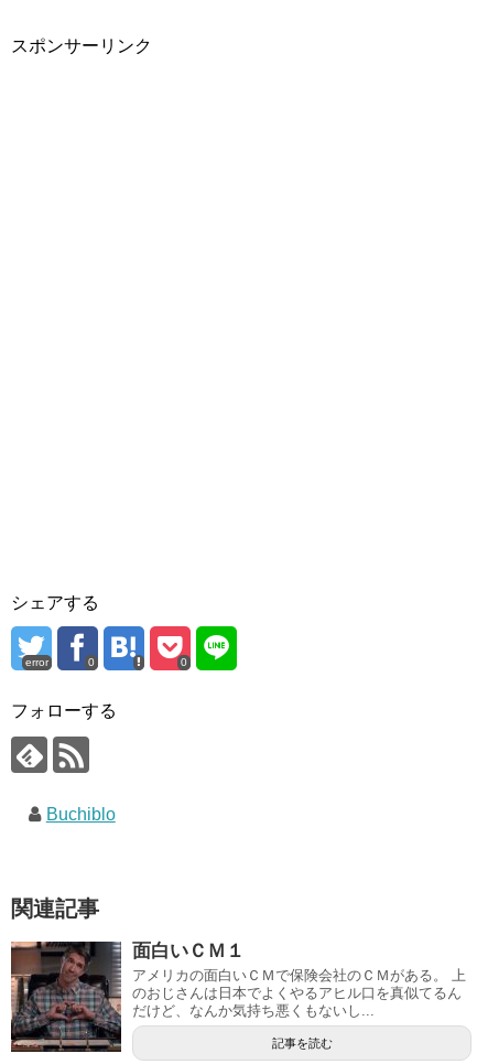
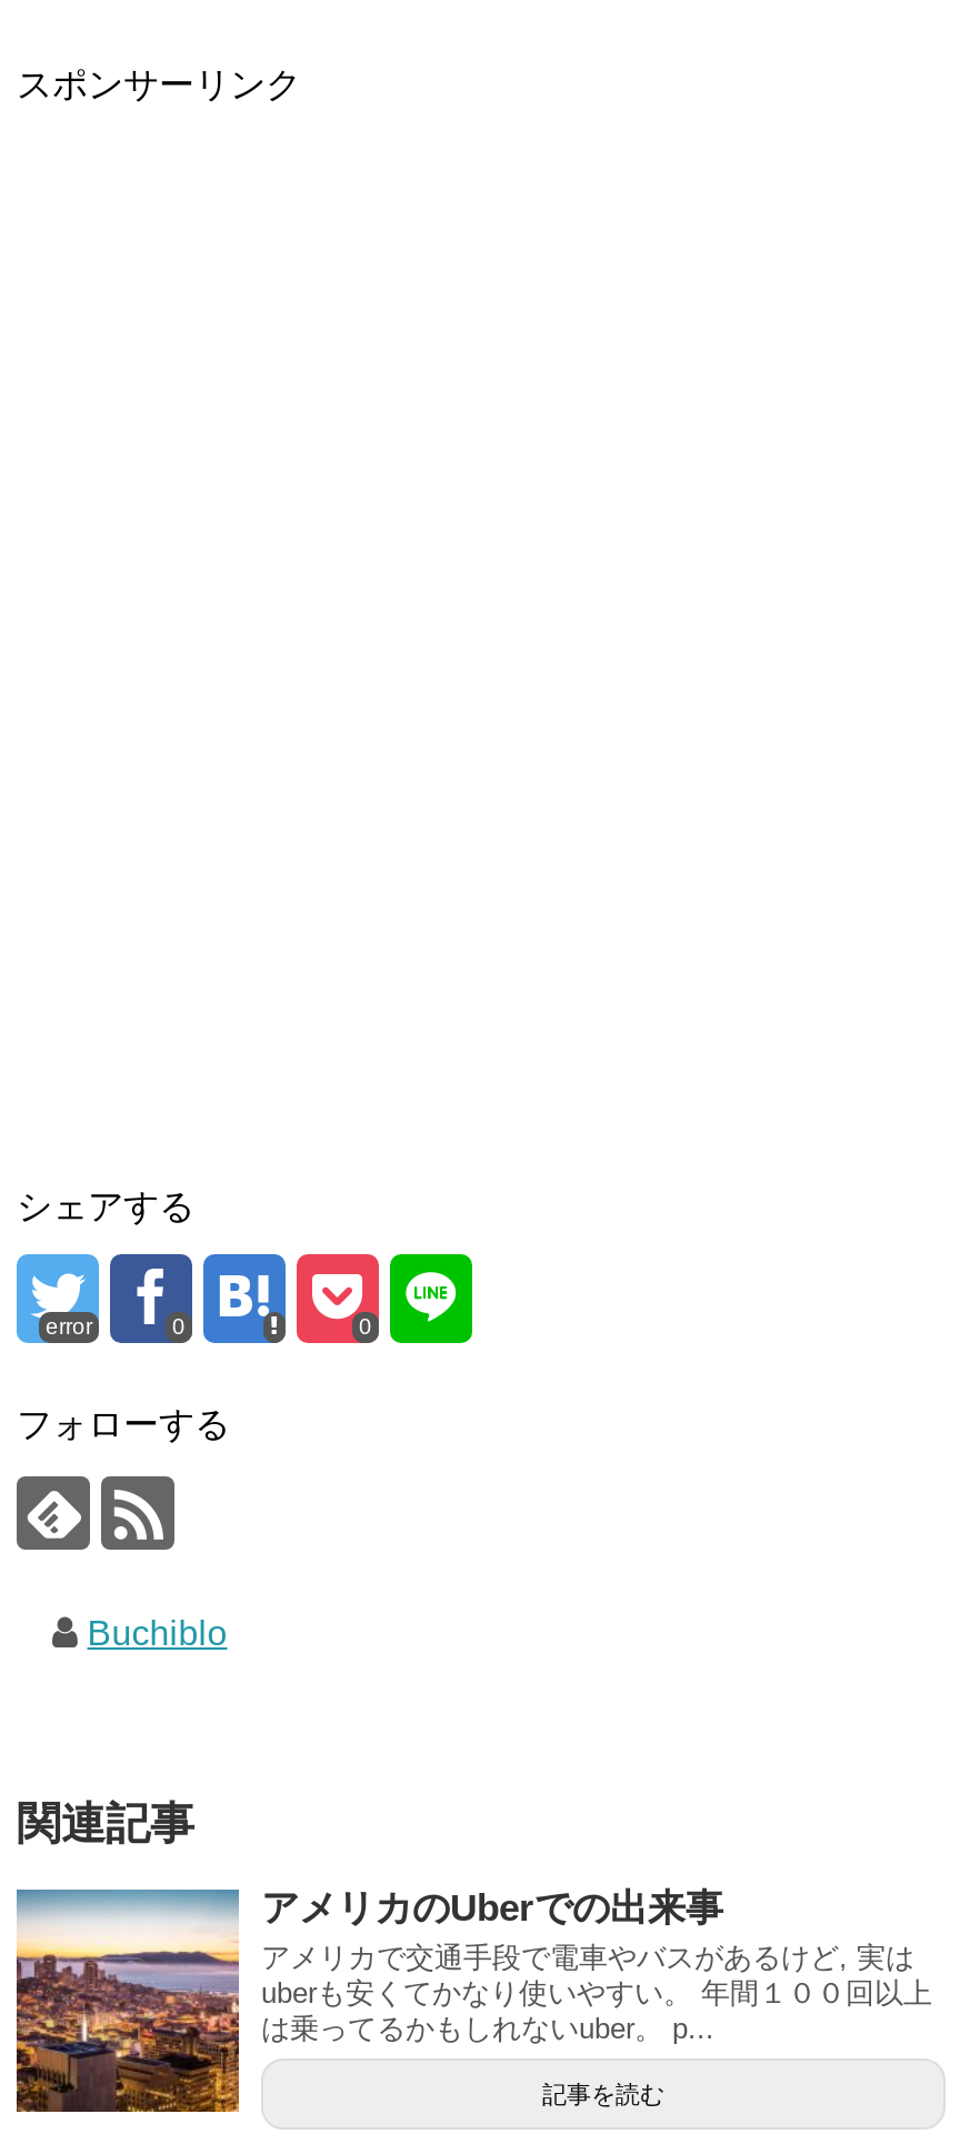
[10,941,466,1053] [image] | 面白いＣＭ１ | アメリカの面白いＣＭで保険会社のＣＭがある。 上 | のおじさんは日本でよくやるアヒル口を真似てるん | だけど、なんか気持ち悪くもないし... -> [14,1887,932,2114] [image] | アメリカのUberでの出来事 | アメリカで交通手段で電車やバスがあるけど, 実は | uberも安くてかなり使いやすい。 年間１００回以上 | は乗ってるかもしれないuber。 p...

